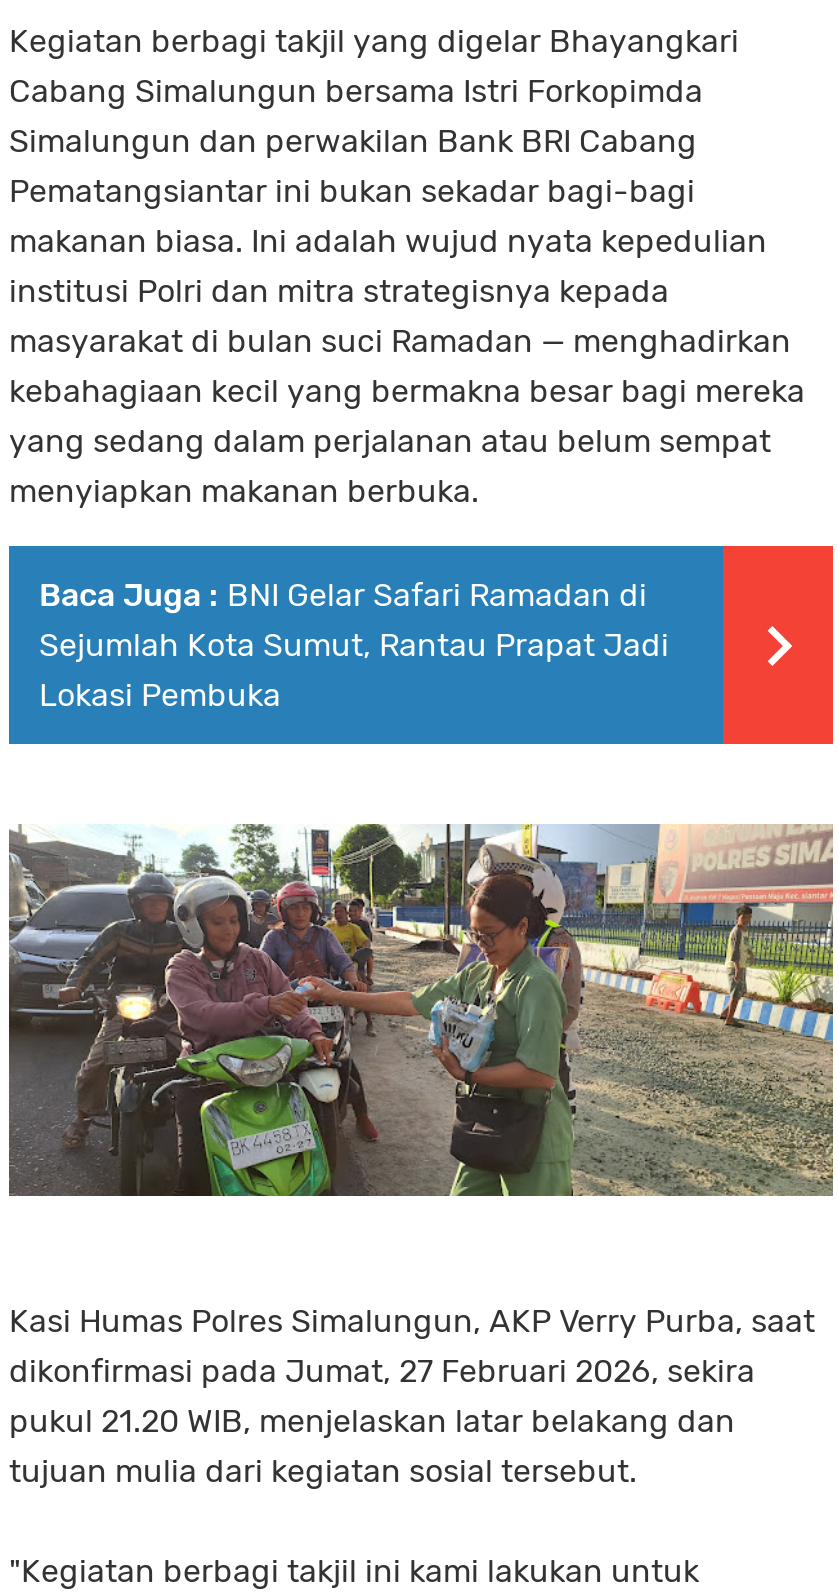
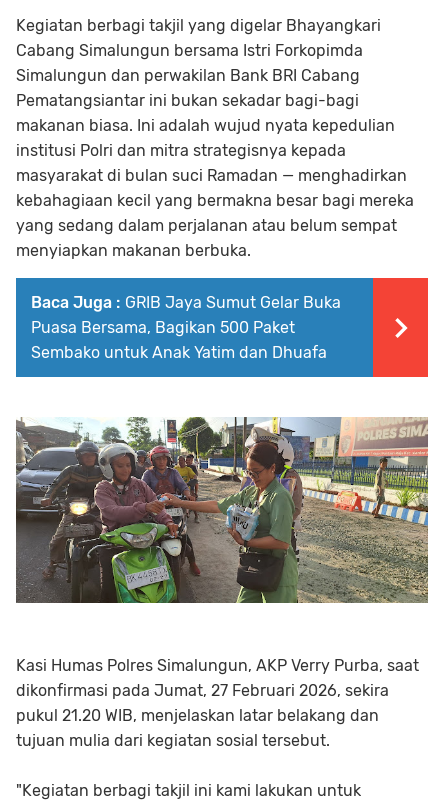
[39,577,669,715] Baca Juga : BNI Gelar Safari Ramadan di | Sejumlah Kota Sumut, Rantau Prapat Jadi | Lokasi Pembuka -> [31,293,341,362] Baca Juga : GRIB Jaya Sumut Gelar Buka | Puasa Bersama, Bagikan 500 Paket | Sembako untuk Anak Yatim dan Dhuafa

